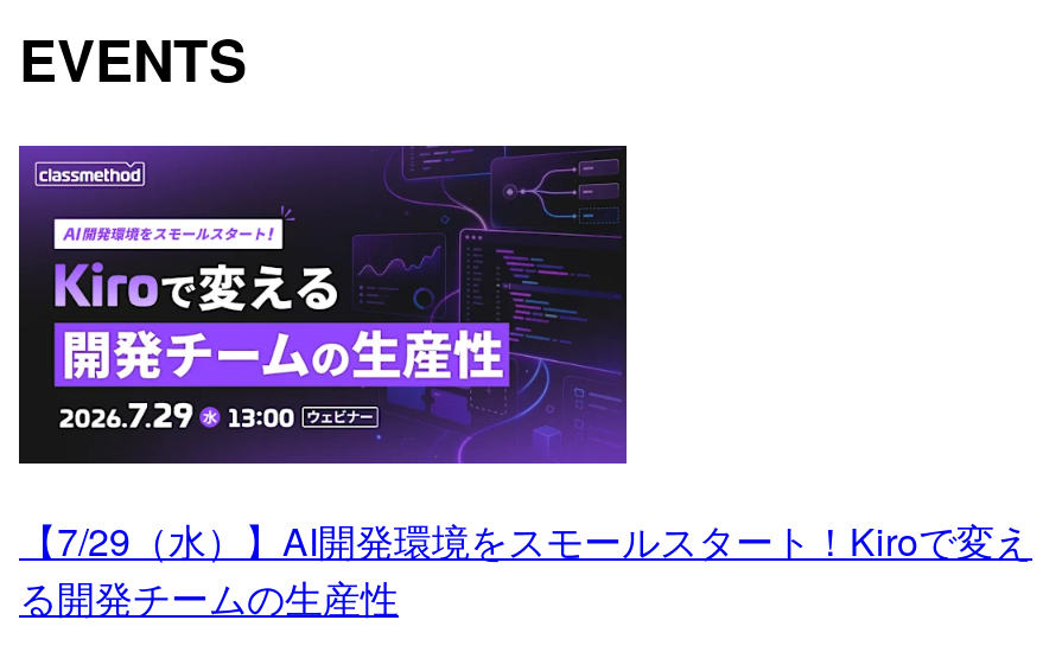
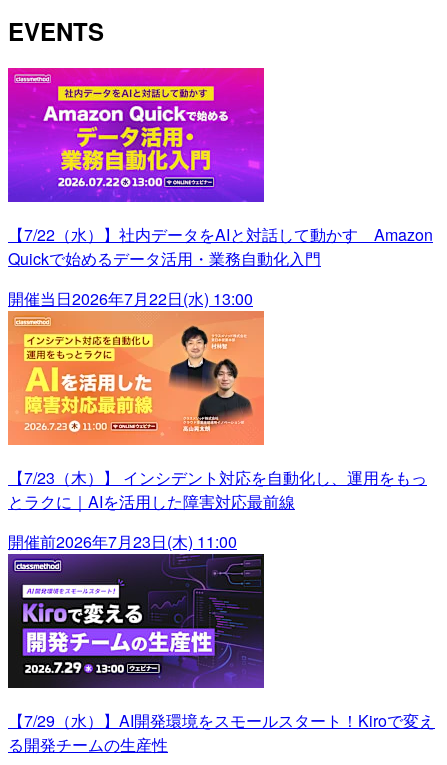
none -> [7,67,433,310] [image] | 【7/22（水）】社内データをAIと対話して動かす Amazon | Quickで始めるデータ活用・業務自動化入門 | 開催当日2026年7月22日(水) 13:00
none -> [7,318,427,553] [image] | 【7/23（木）】 インシデント対応を自動化し、運用をもっ | とラクに｜AIを活用した障害対応最前線 | 開催前2026年7月23日(木) 11:00

